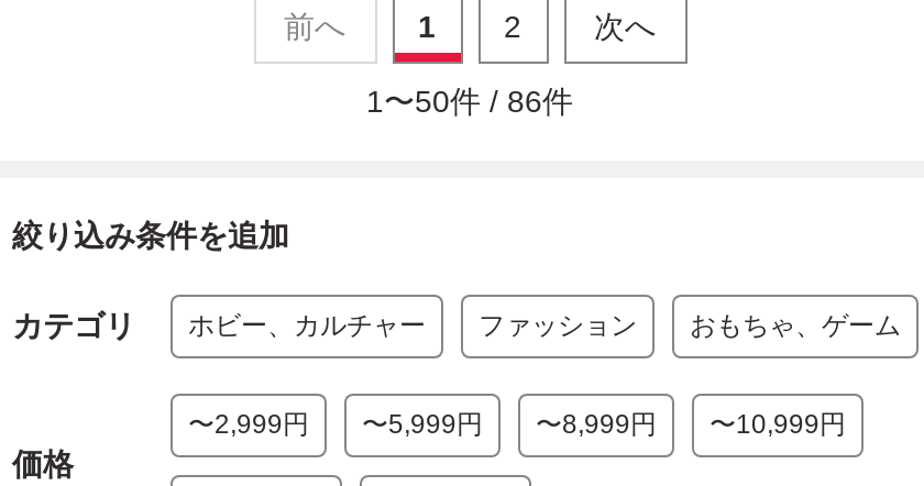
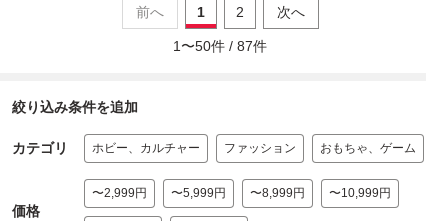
[366,83,573,118] 1〜50件 / 86件 -> [173,38,267,54] 1〜50件 / 87件

